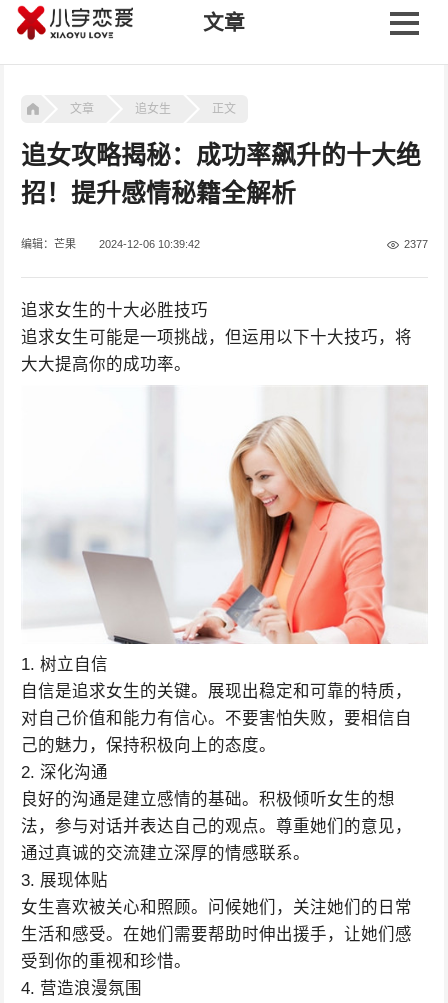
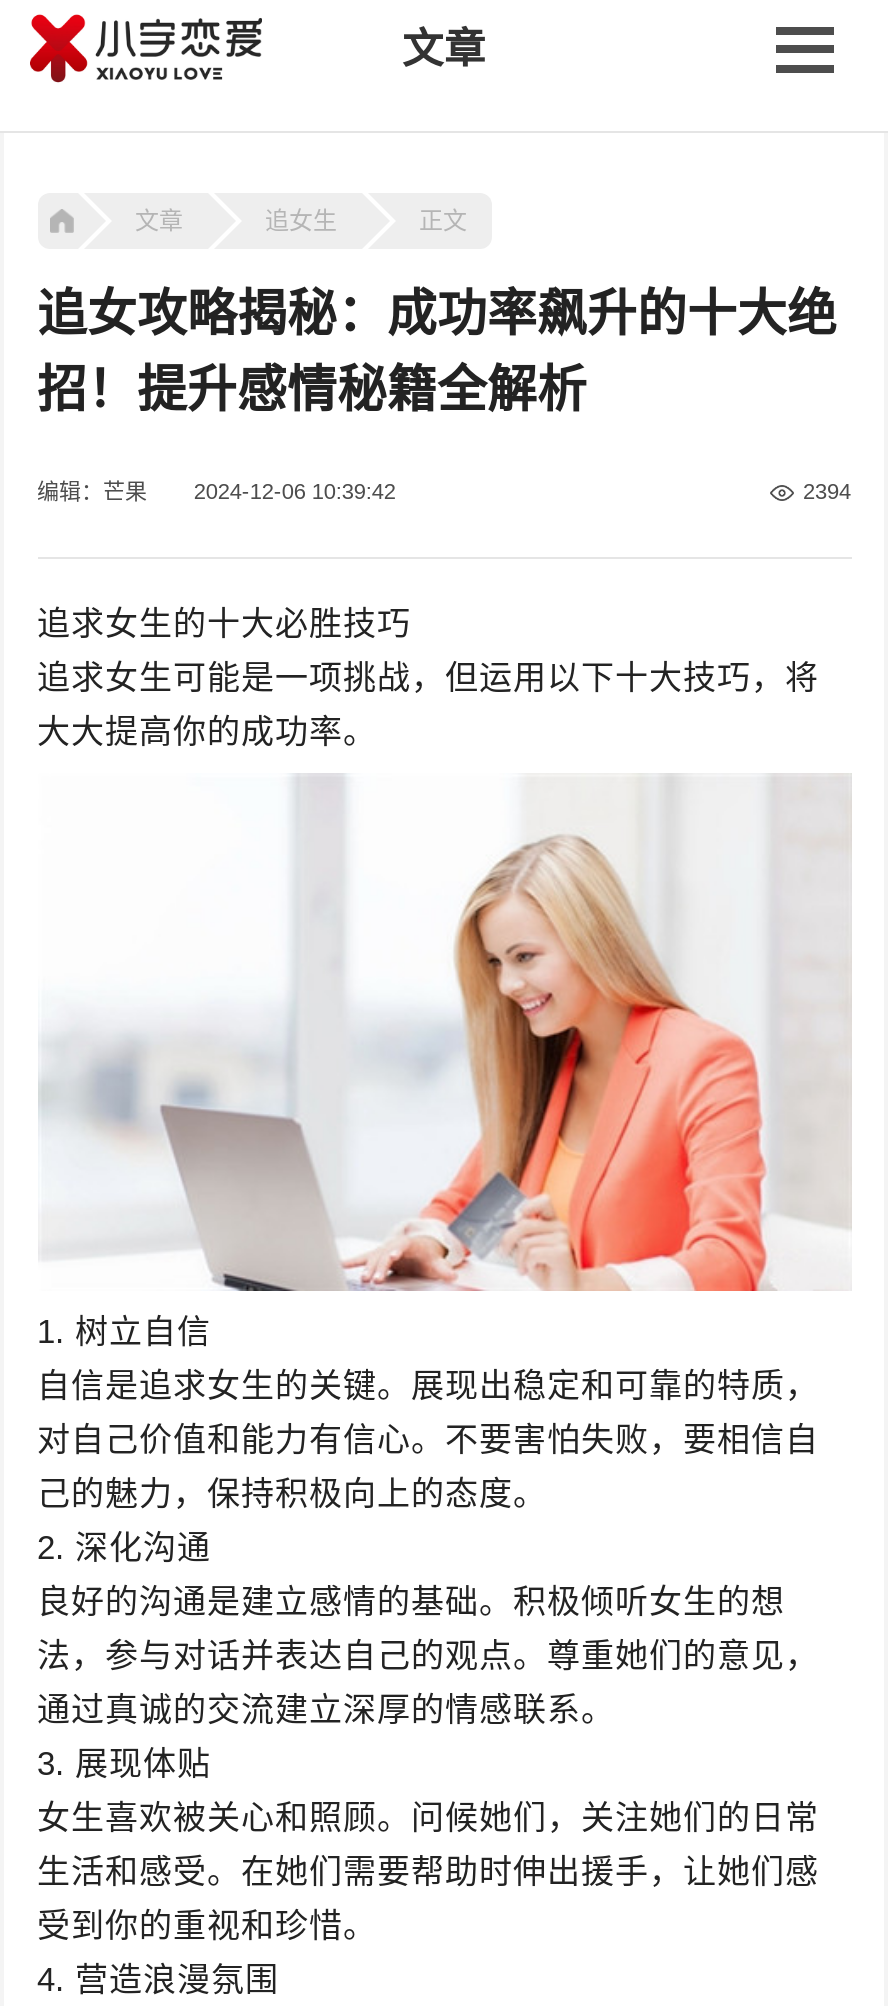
[403,238,427,250] 2377 -> [803,479,851,503] 2394

